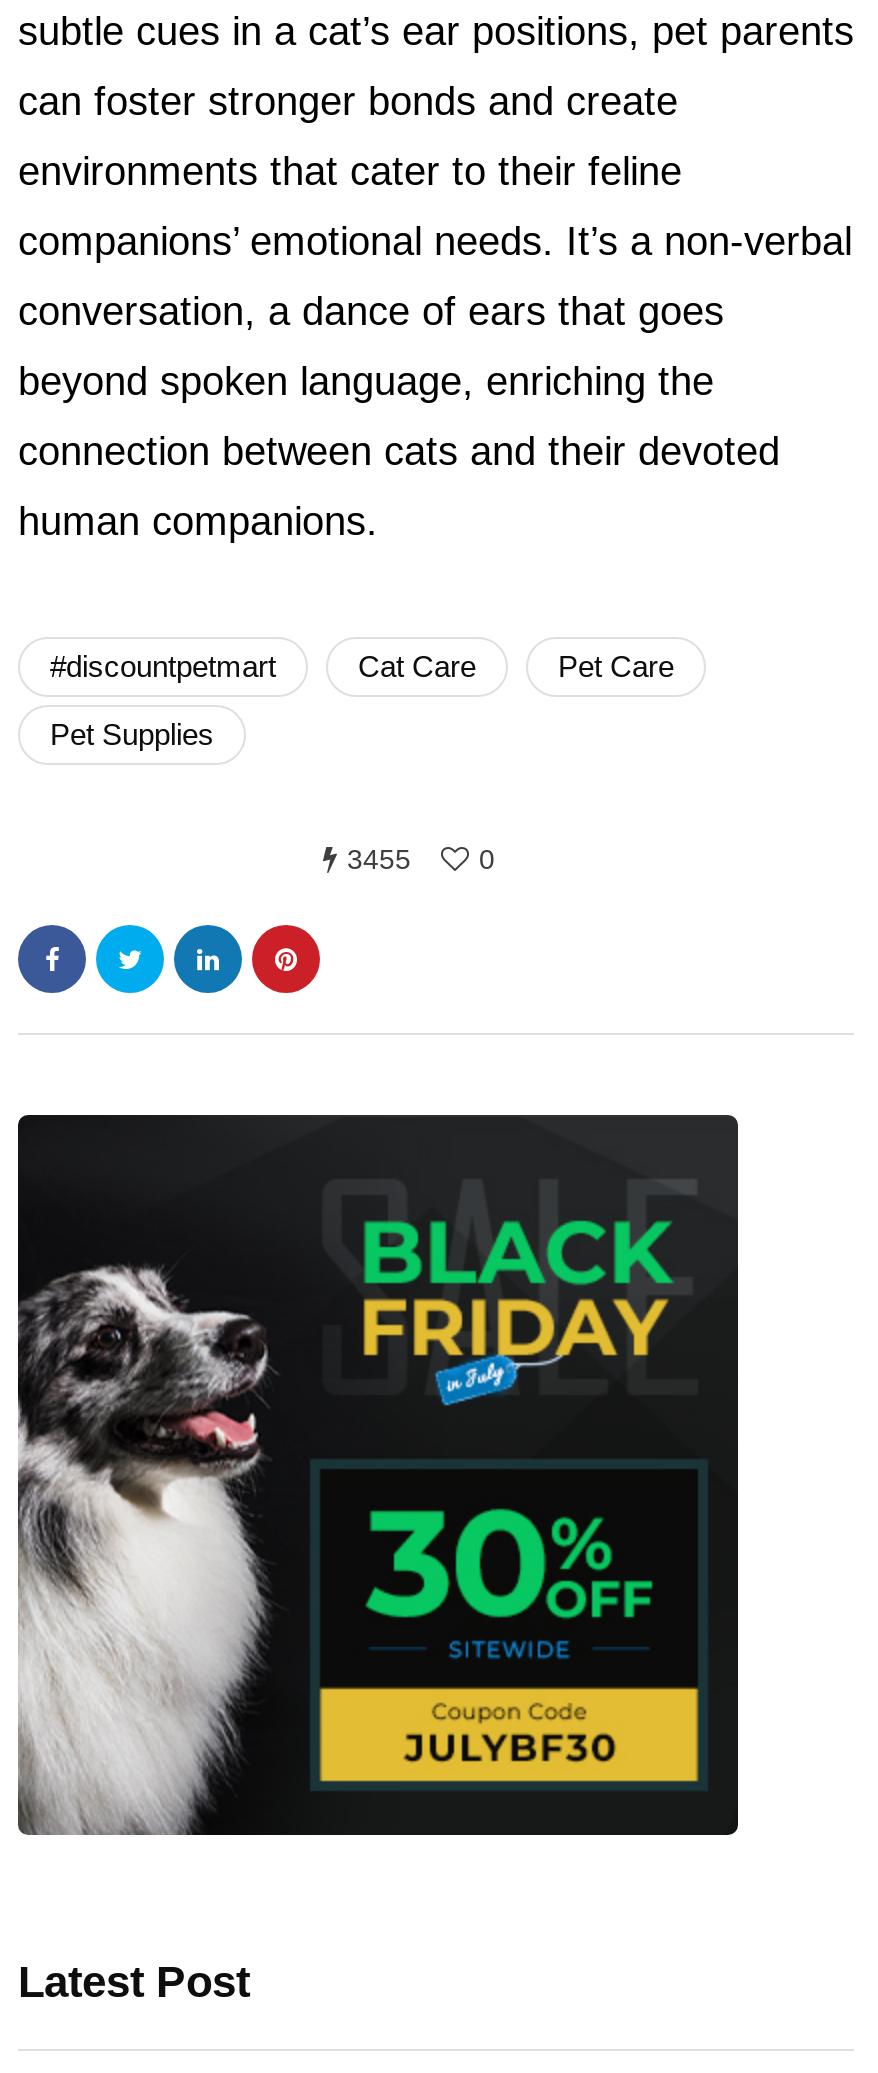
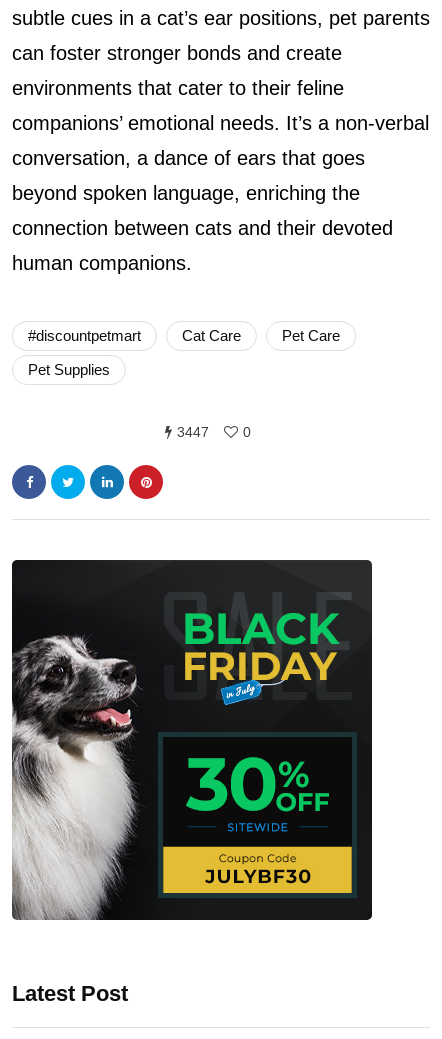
[347,844,411,876] 3455 -> [176,424,208,440] 3447

